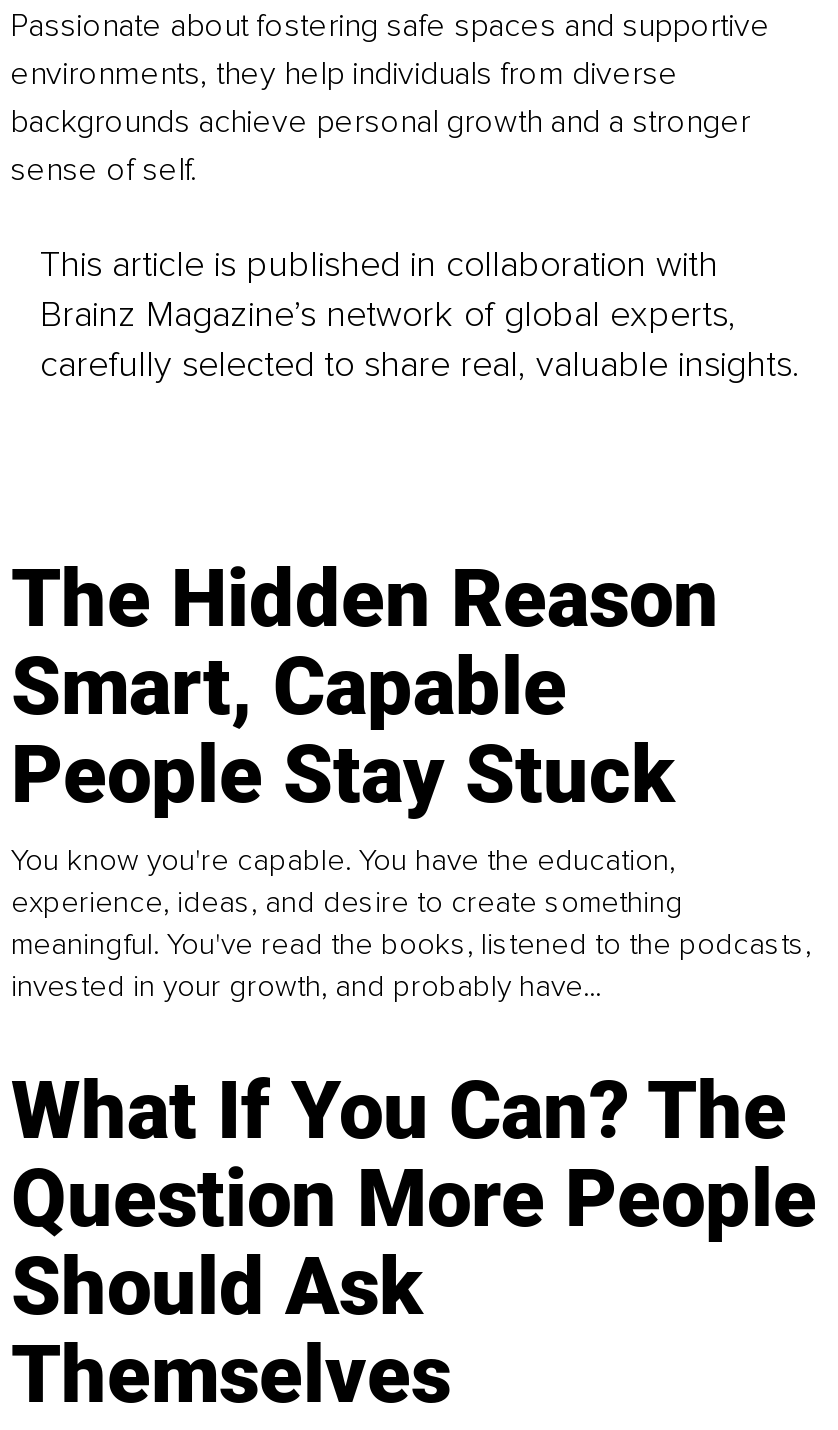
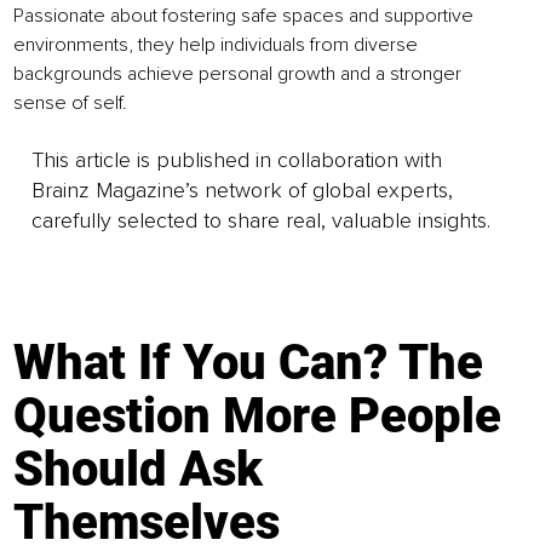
[11,551,811,1003] The Hidden Reason | Smart, Capable | People Stay Stuck | You know you're capable. You have the education, | experience, ideas, and desire to create something | meaningful. You've read the books, listened to the podcasts, | invested in your growth, and probably have... -> none

